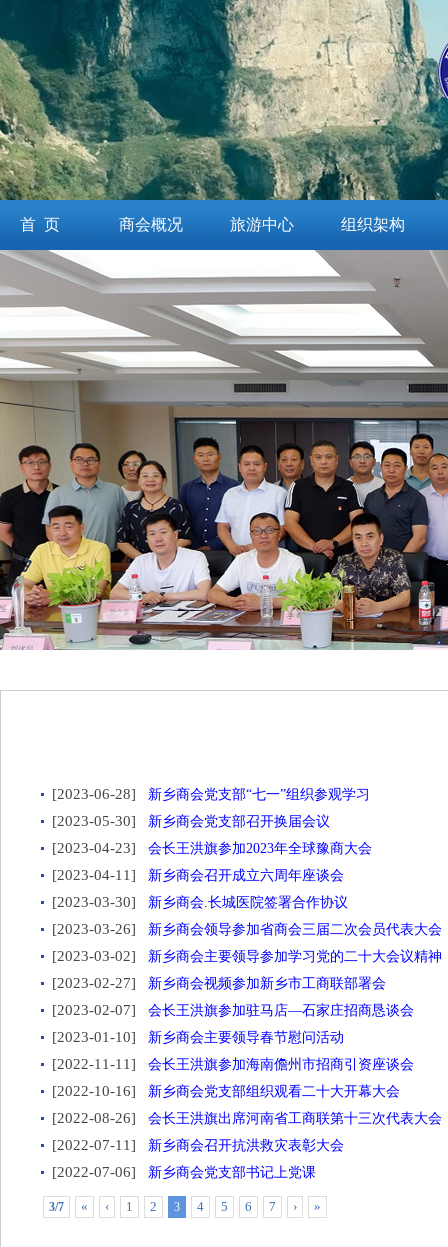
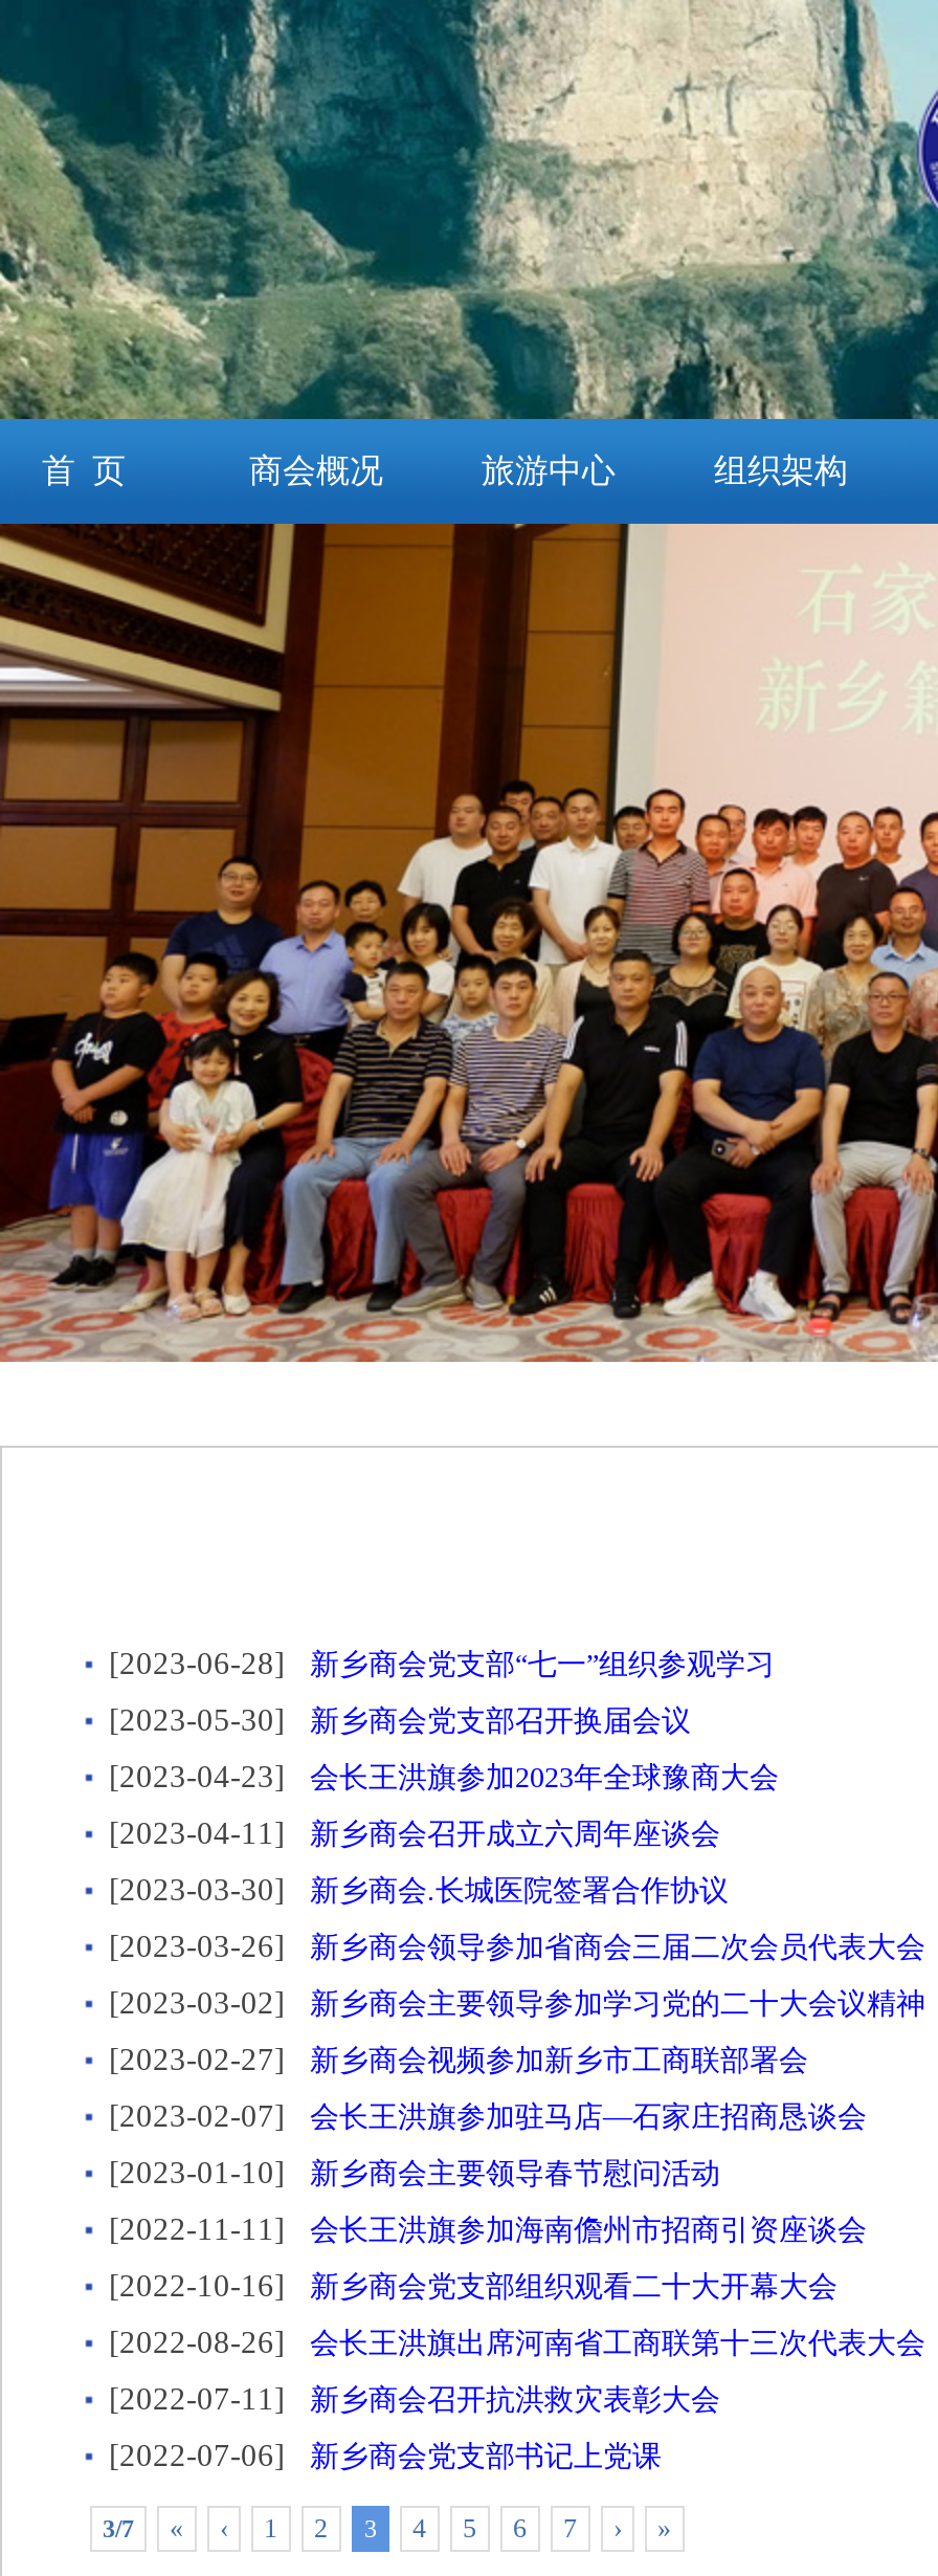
[3,249,445,650] [image] -> [6,522,932,1364] [image]

